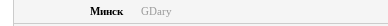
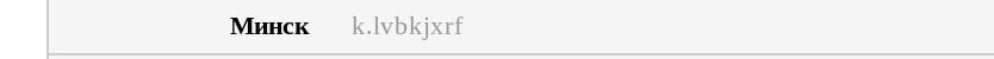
[141,5,172,17] GDary -> [352,11,464,39] k.lvbkjxrf

